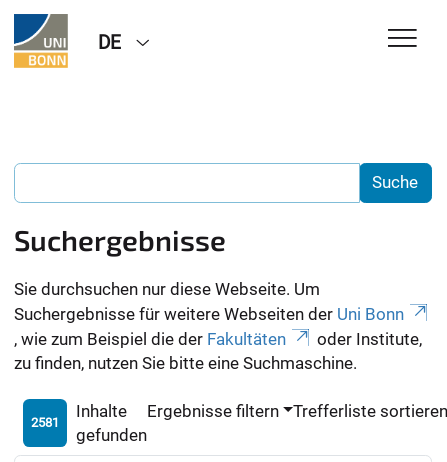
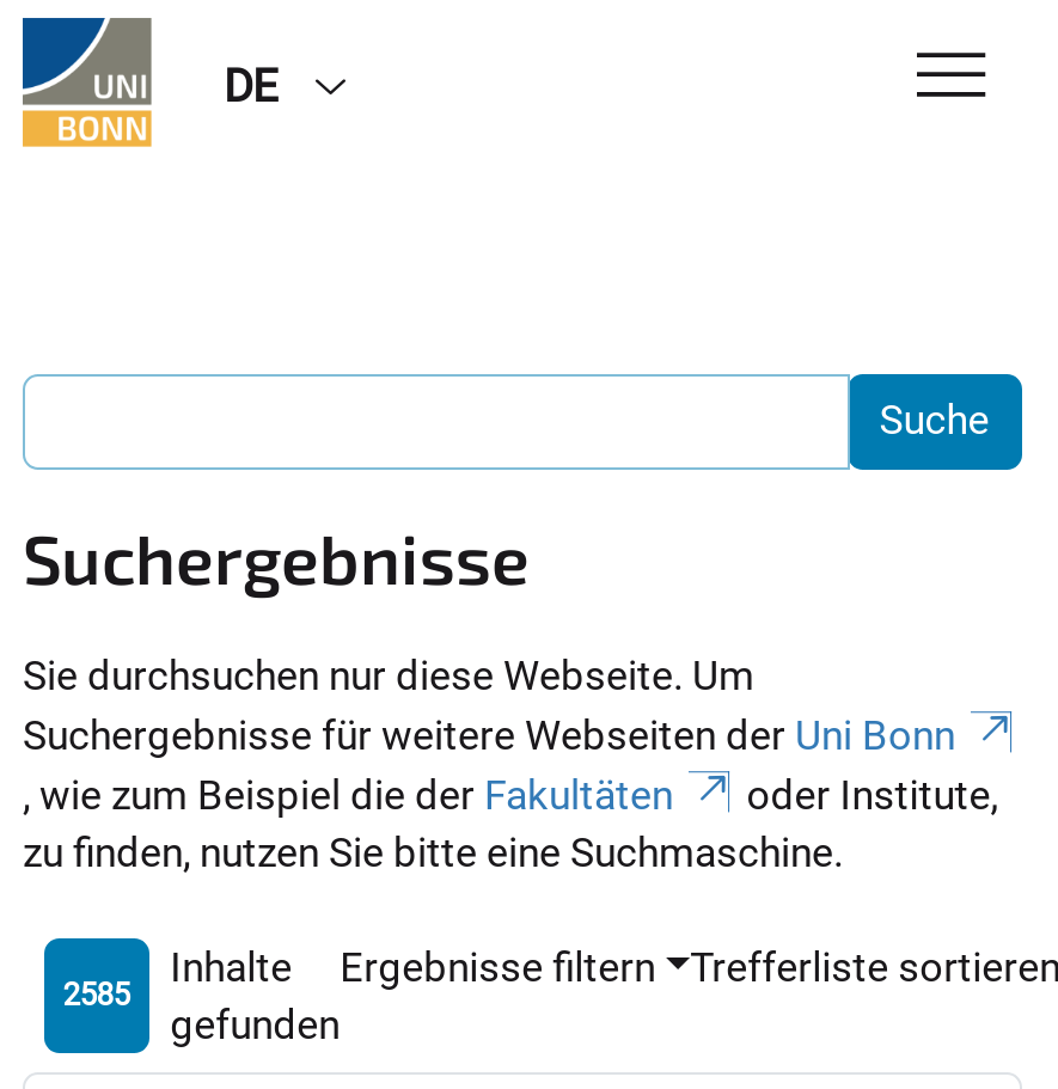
[31,415,59,430] 2581 -> [63,976,130,1012] 2585

